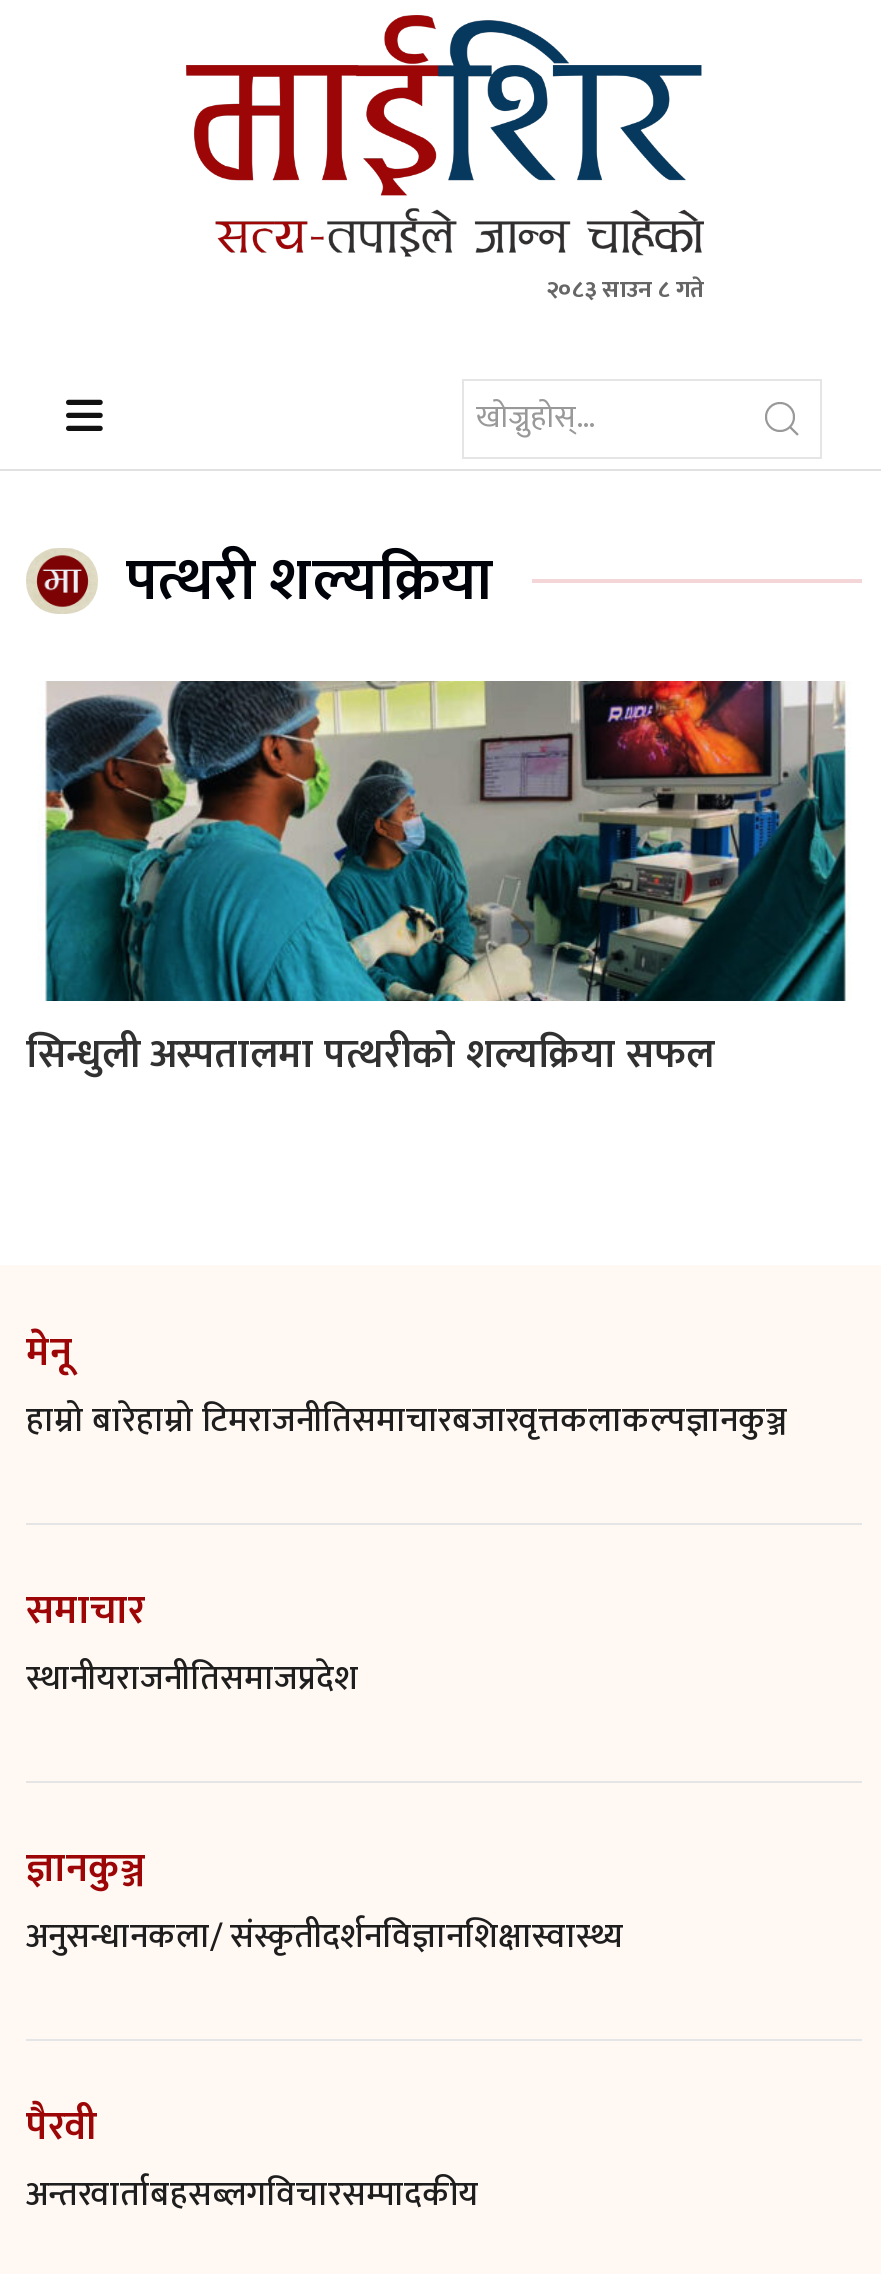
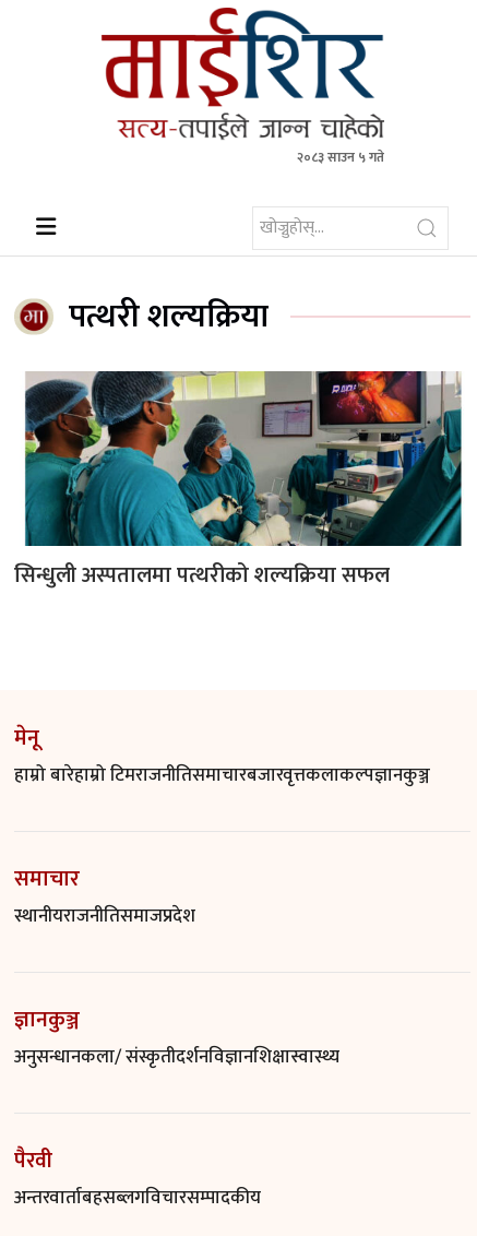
[546,270,704,310] २०८३ साउन ८ गते -> [297,147,384,169] २०८३ साउन ५ गते

